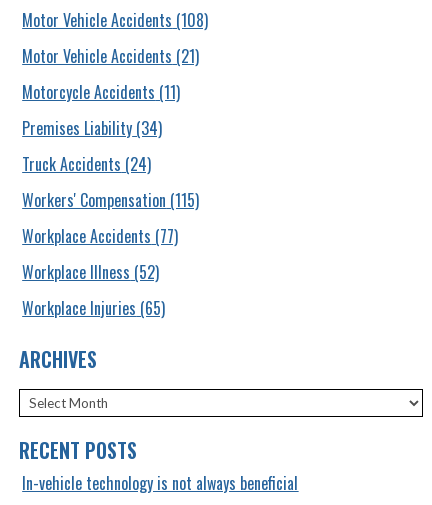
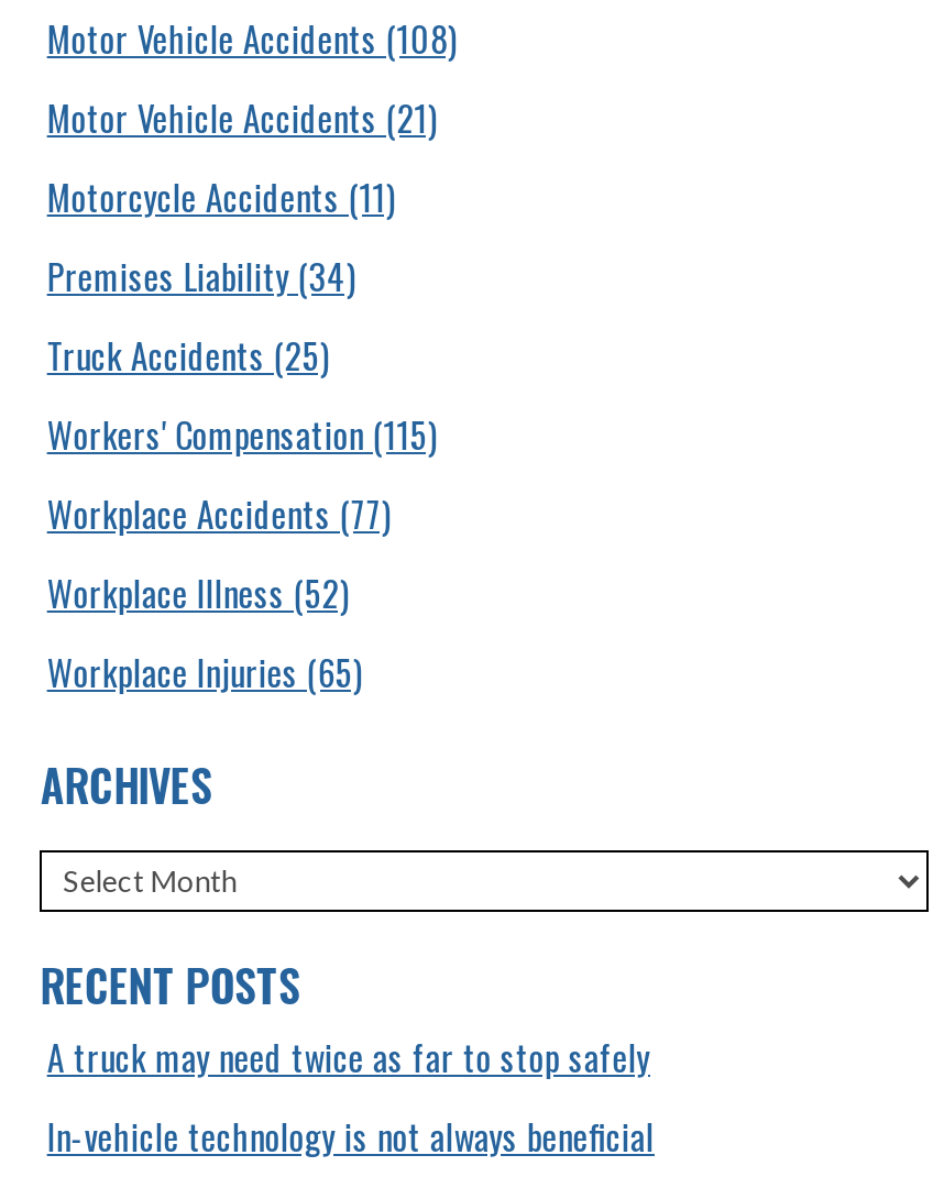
[22,152,151,176] Truck Accidents (24) -> [47,329,329,382] Truck Accidents (25)
none -> [47,1031,650,1083] A truck may need twice as far to stop safely

